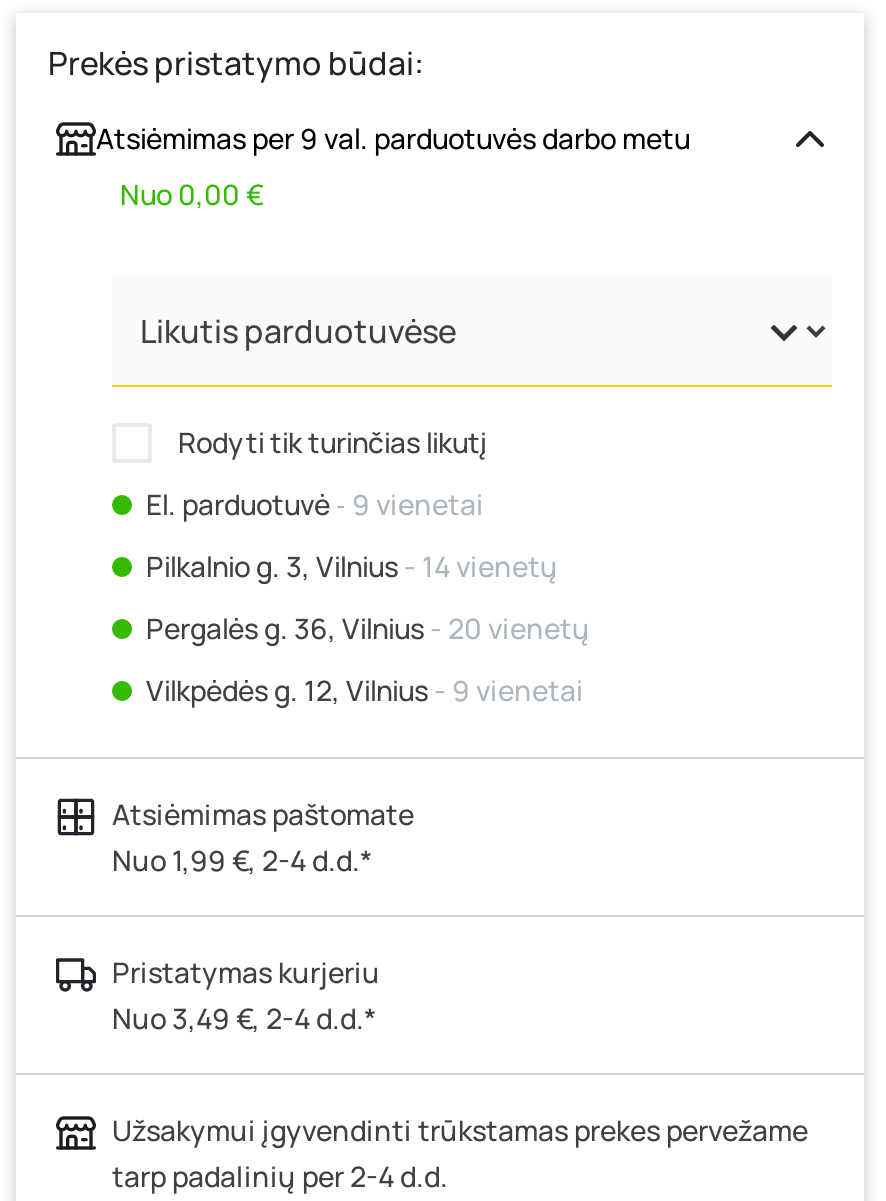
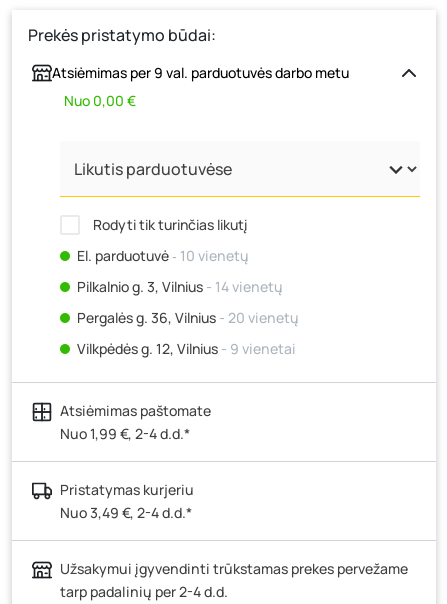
[146,485,484,523] El. parduotuvė ‐ 9 vienetai -> [77,246,249,265] El. parduotuvė ‐ 10 vienetų

